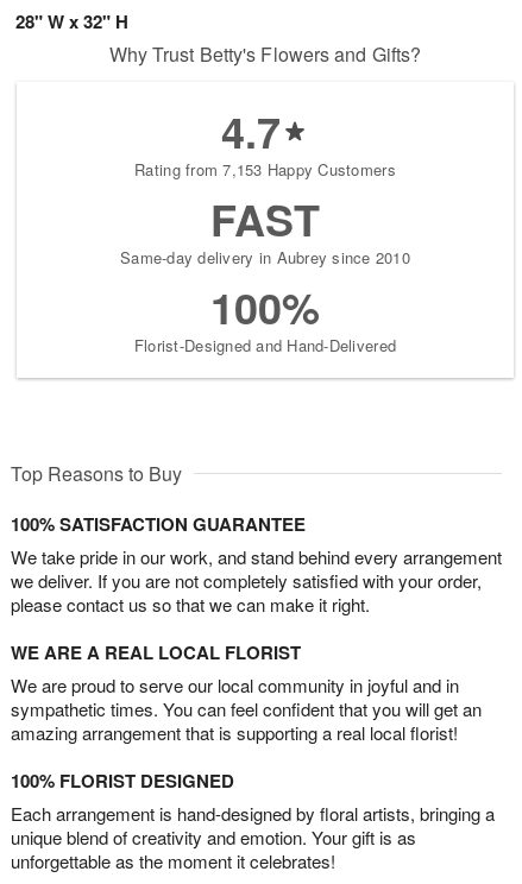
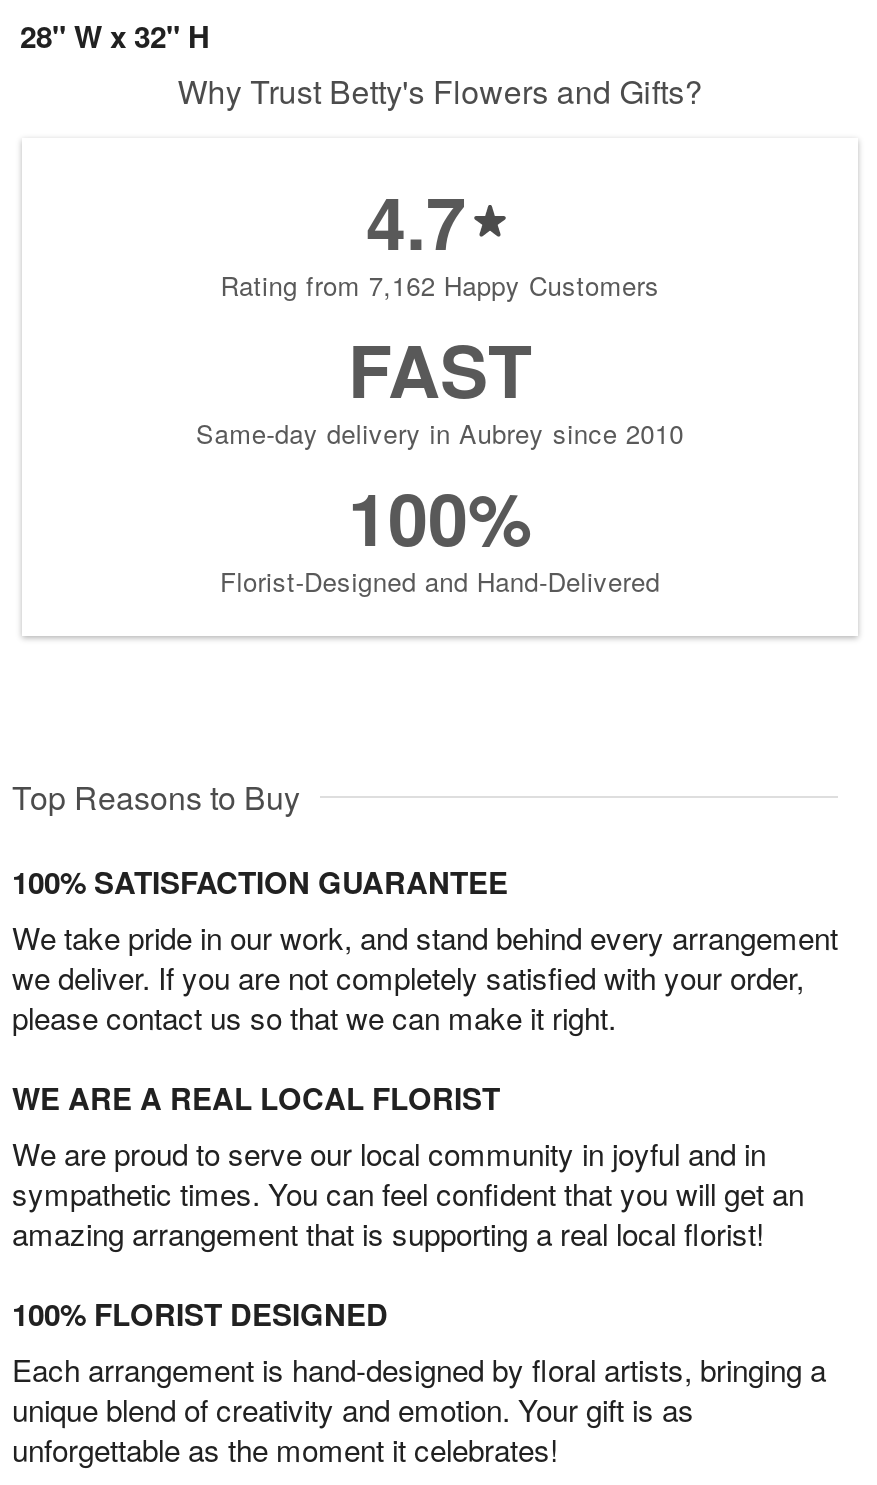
[135,157,396,180] Rating from 7,153 Happy Customers -> [220,265,660,303] Rating from 7,162 Happy Customers

